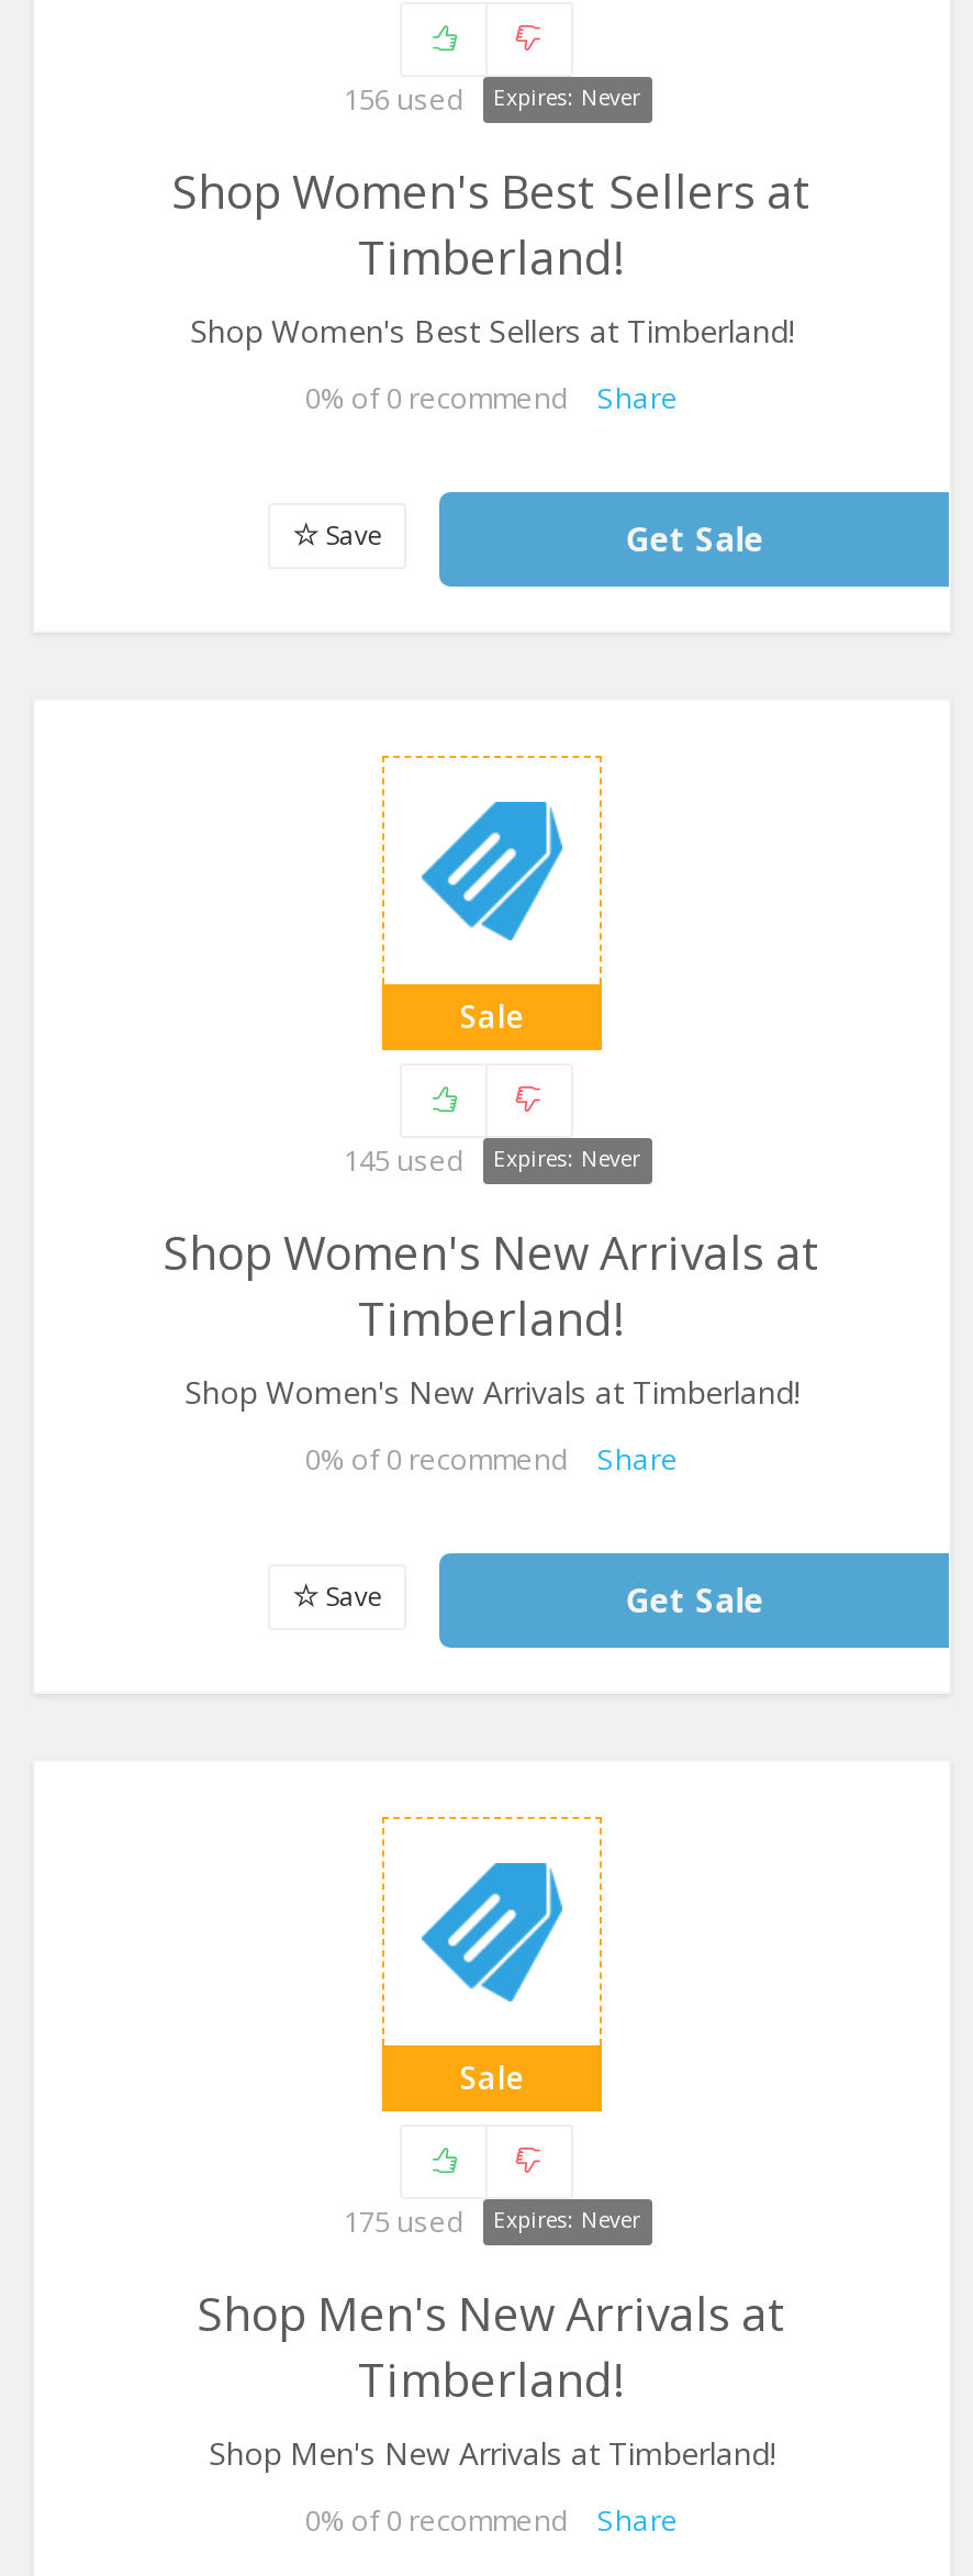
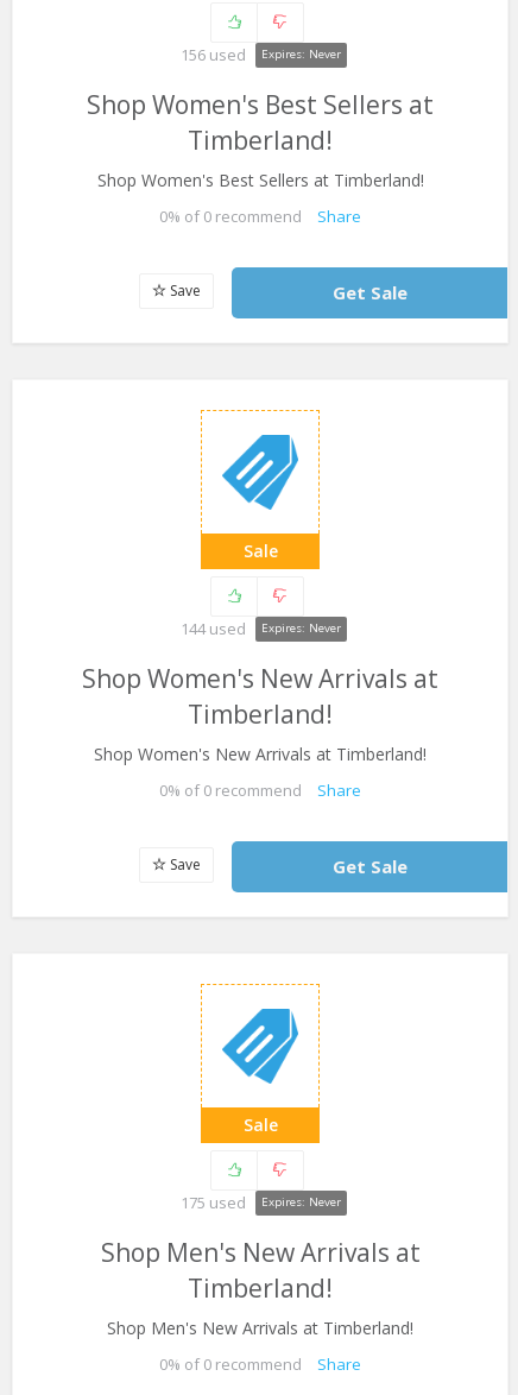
[344,1140,640,1180] 145 used Expires: Never -> [180,618,340,639] 144 used Expires: Never

